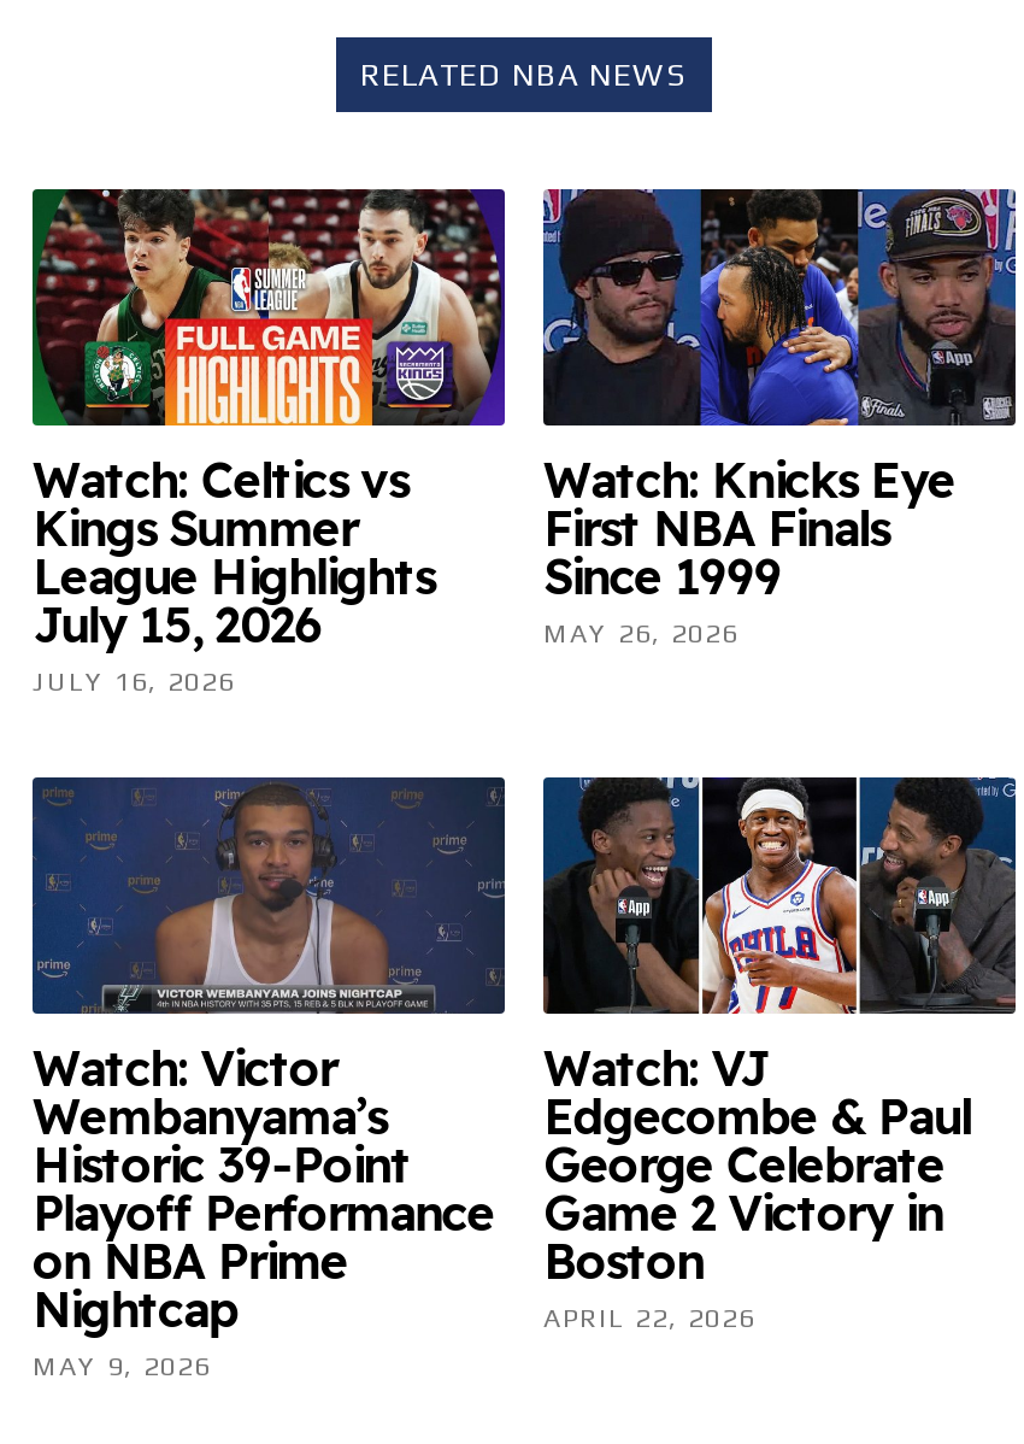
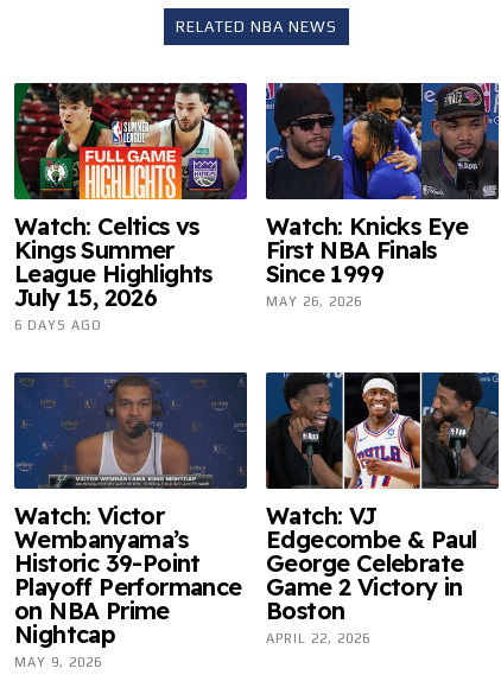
[33,667,235,696] JULY 16, 2026 -> [14,318,102,333] 6 DAYS AGO

